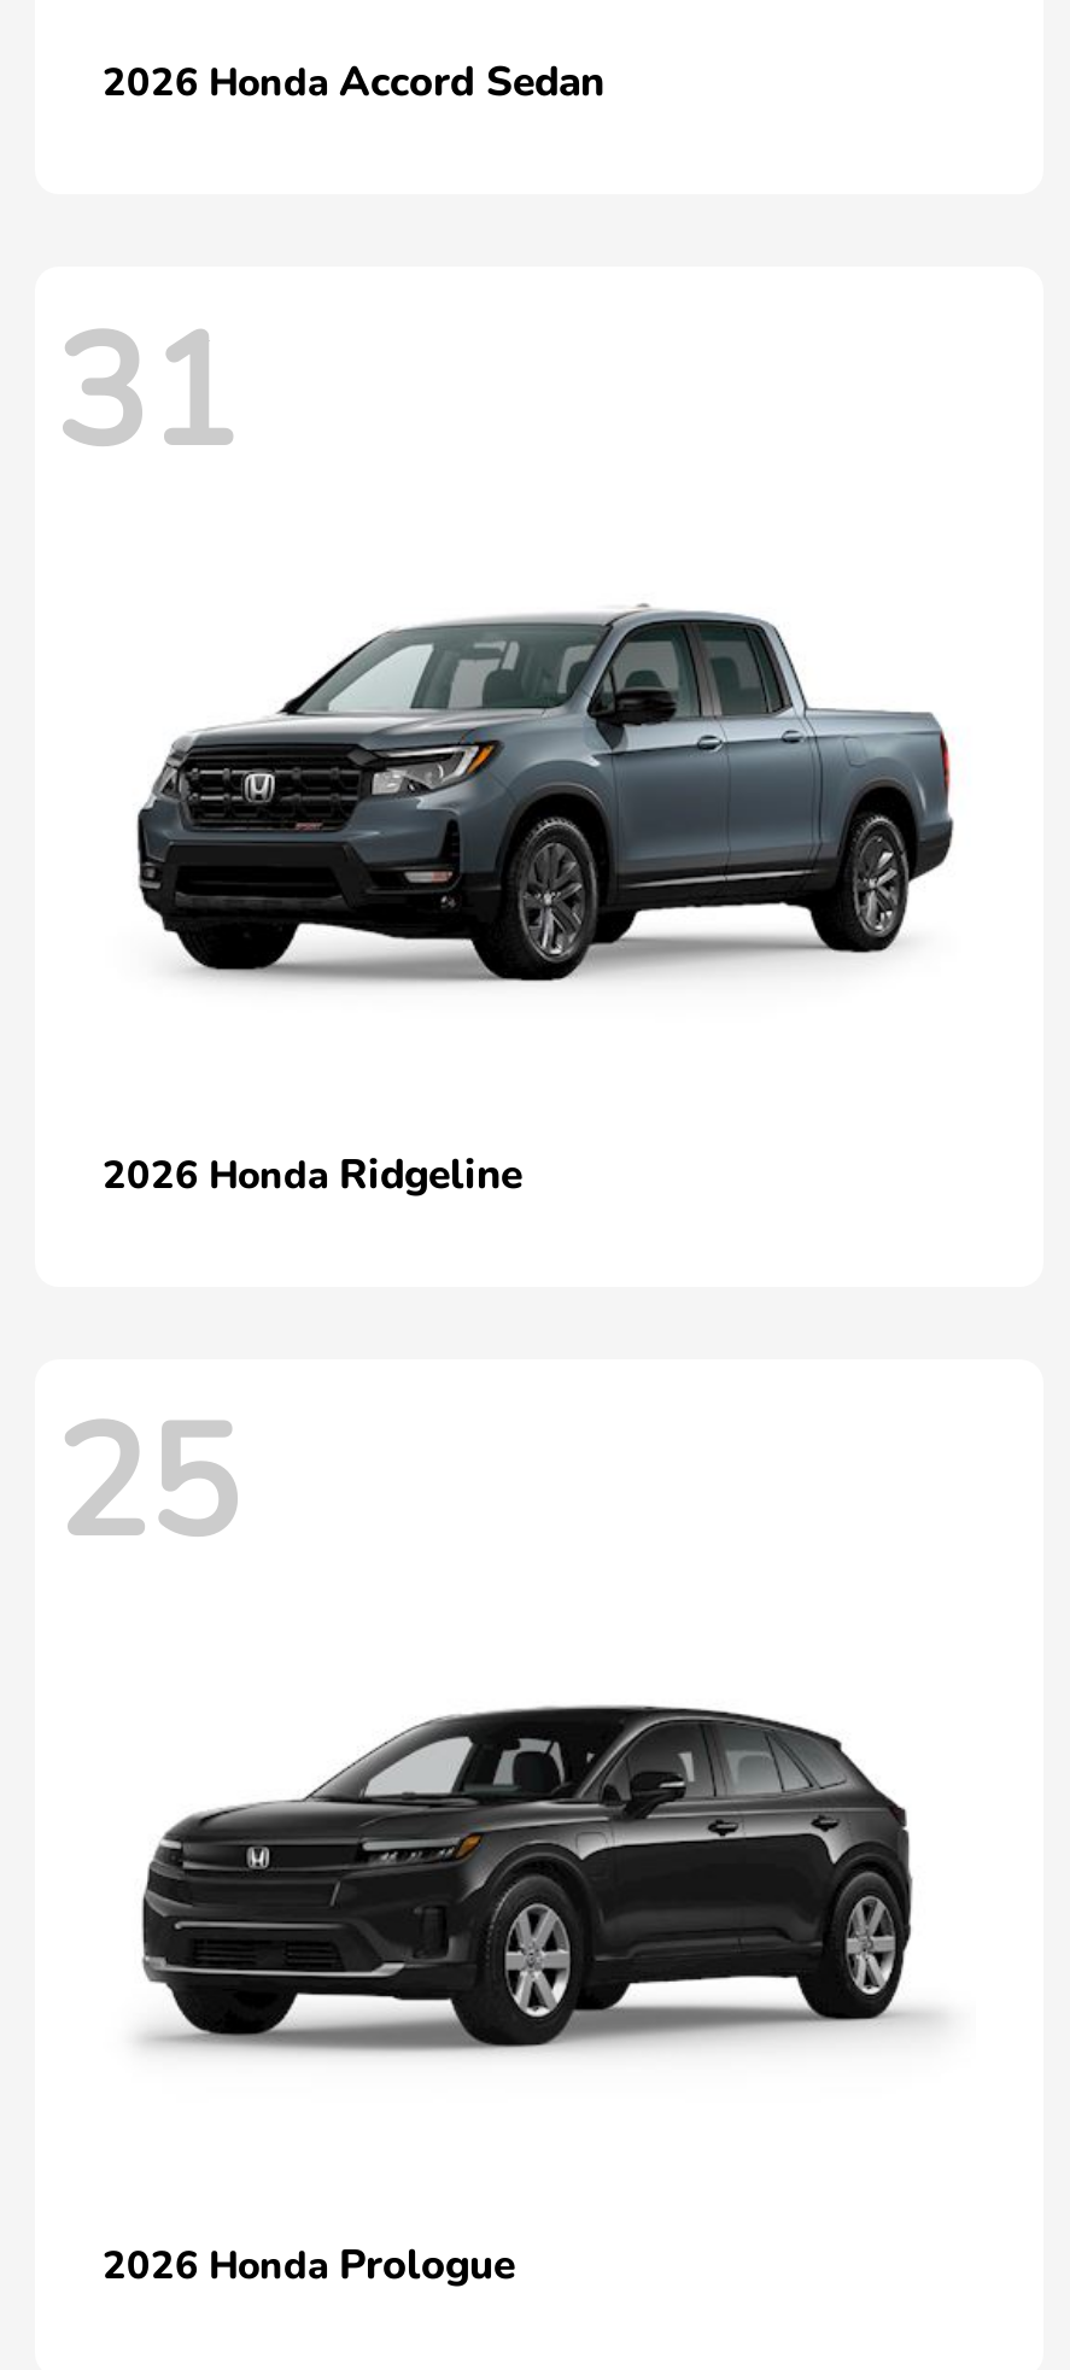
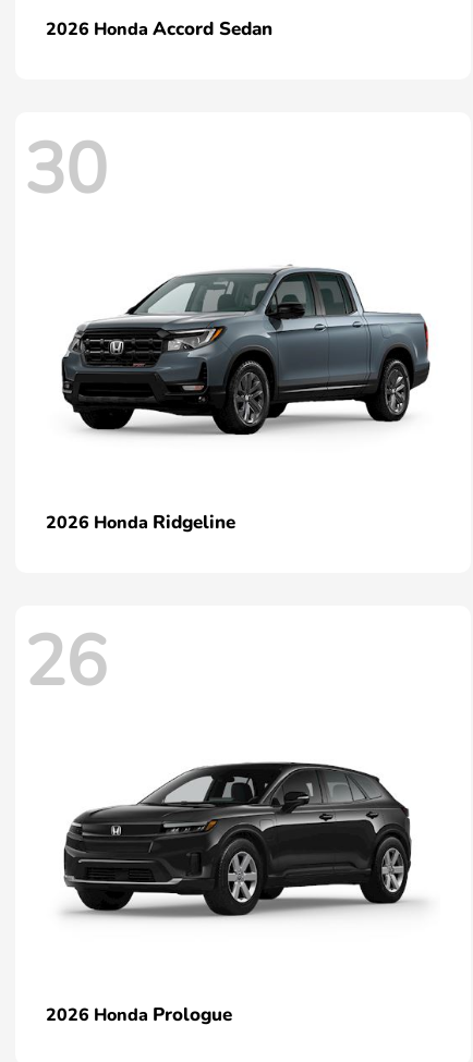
[54,288,238,500] 31 -> [24,122,107,218] 30
[54,1379,238,1591] 25 -> [24,614,107,710] 26

